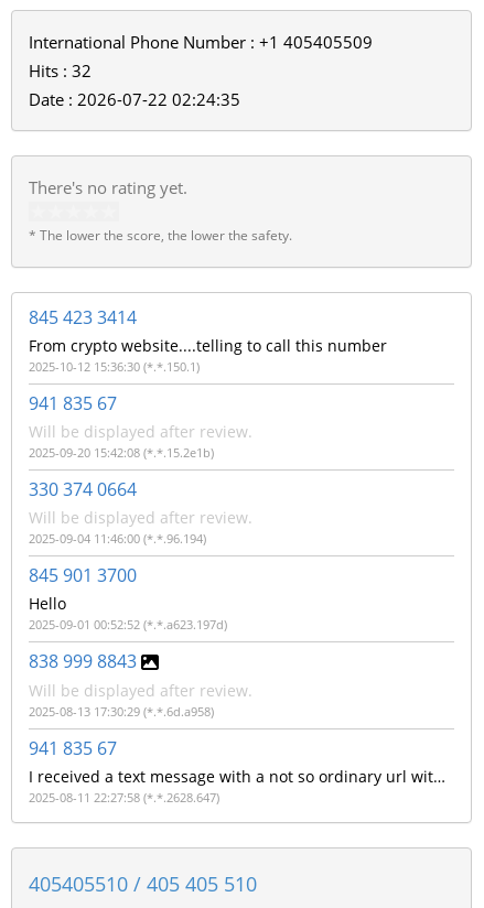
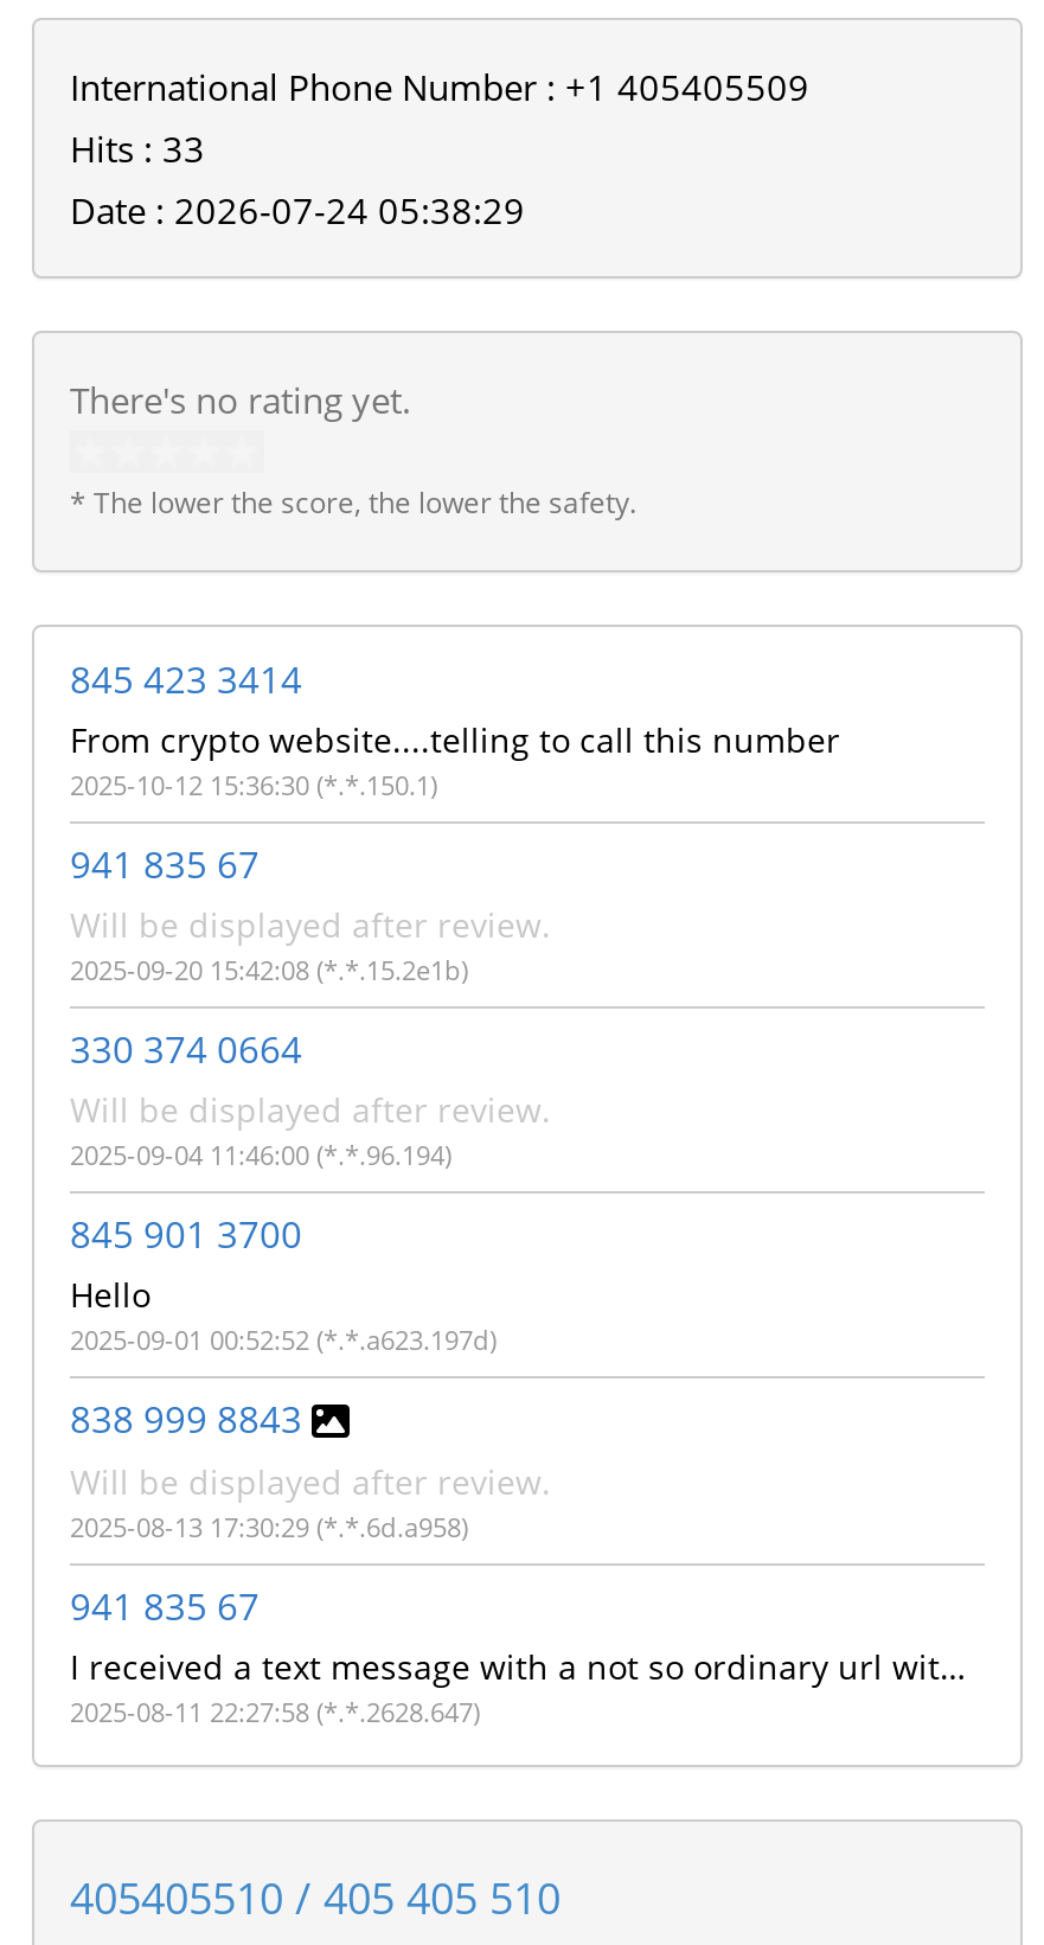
[29,59,92,81] Hits : 32 -> [70,123,205,171] Hits : 33
[29,88,240,110] Date : 2026-07-22 02:24:35 -> [70,185,525,232] Date : 2026-07-24 05:38:29

